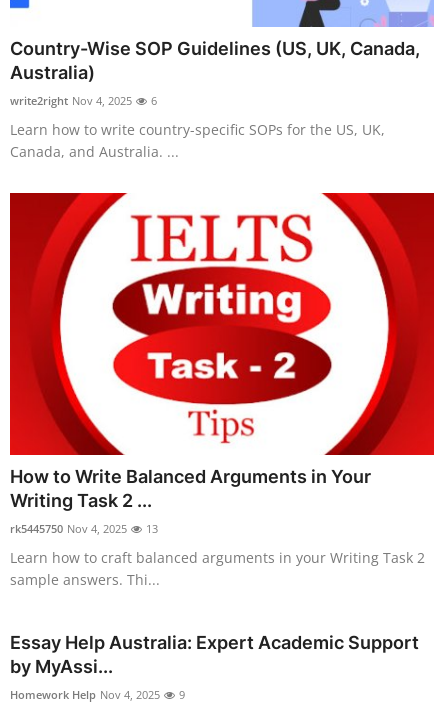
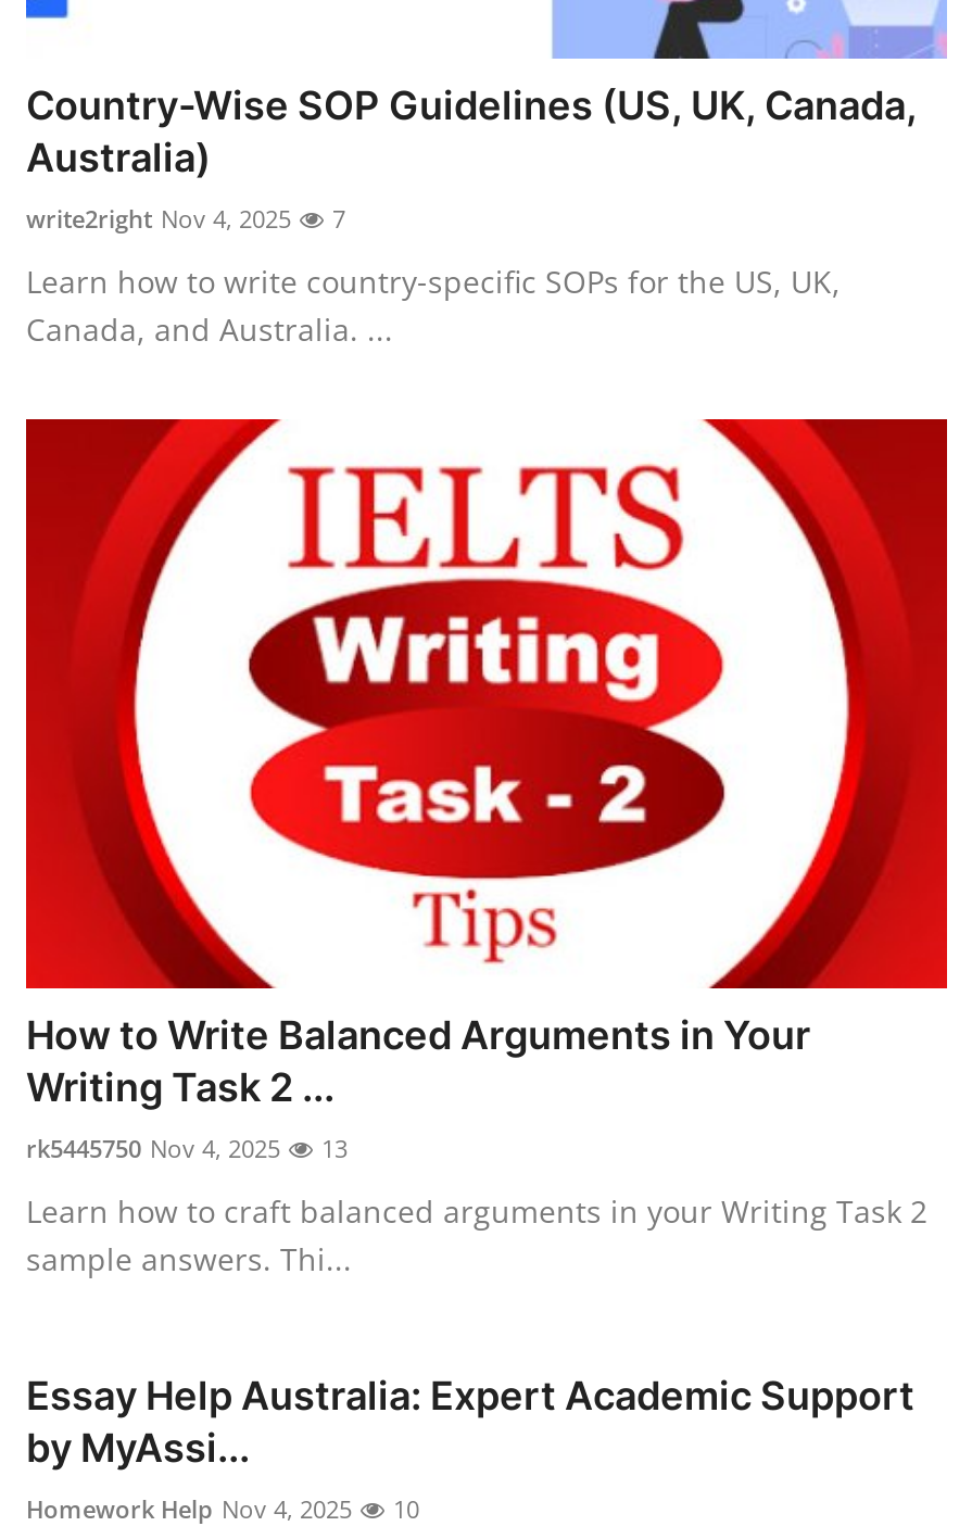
[10,93,157,108] write2right Nov 4, 2025 6 -> [26,202,345,234] write2right Nov 4, 2025 7
[10,687,185,702] Homework Help Nov 4, 2025 9 -> [26,1493,419,1526] Homework Help Nov 4, 2025 10

